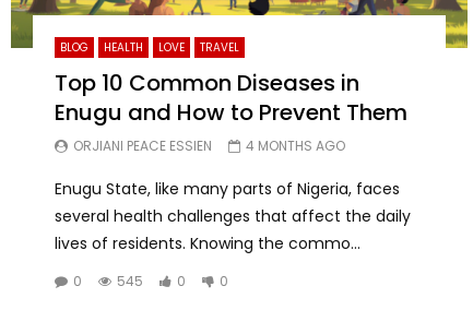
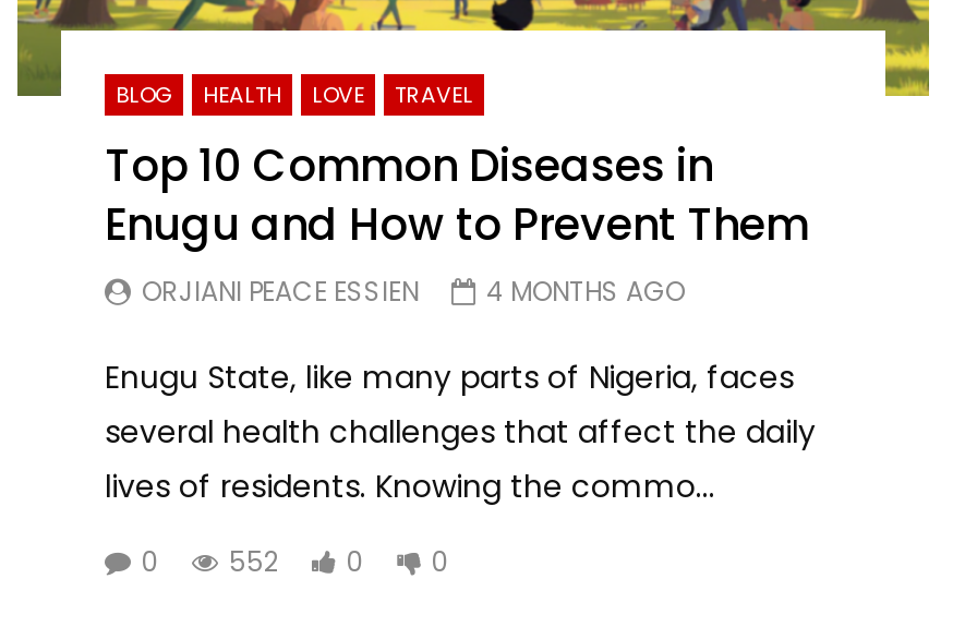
[73,272,228,290] 0 545 0 0 -> [142,543,449,580] 0 552 0 0

